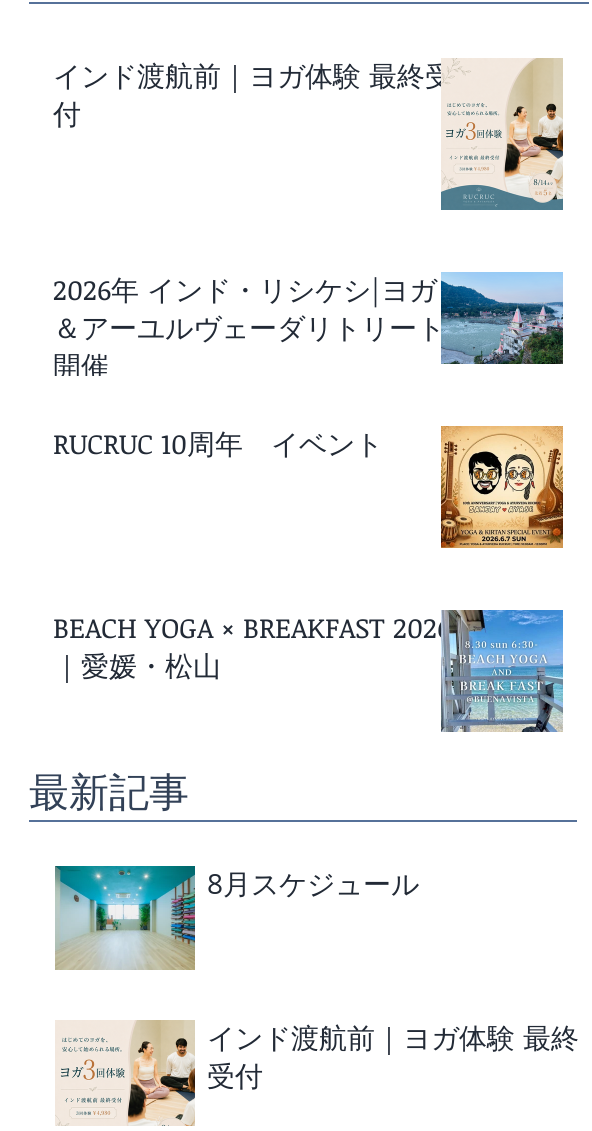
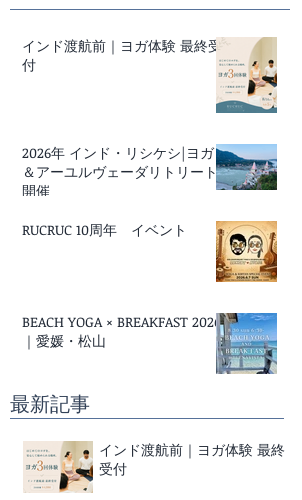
[53,864,419,972] [image] | 8月スケジュール -> none

